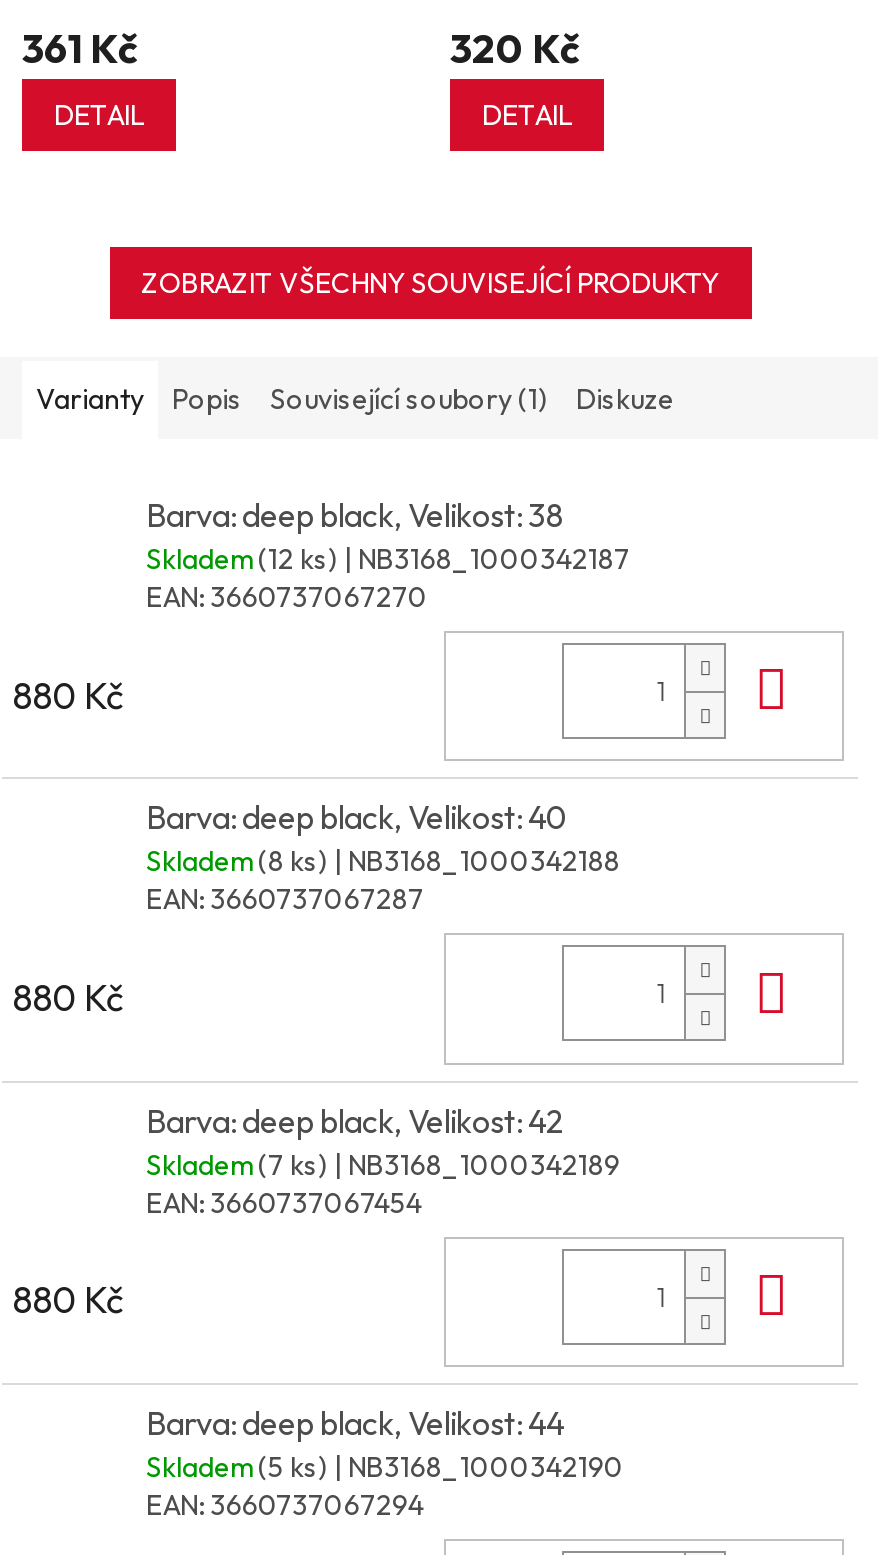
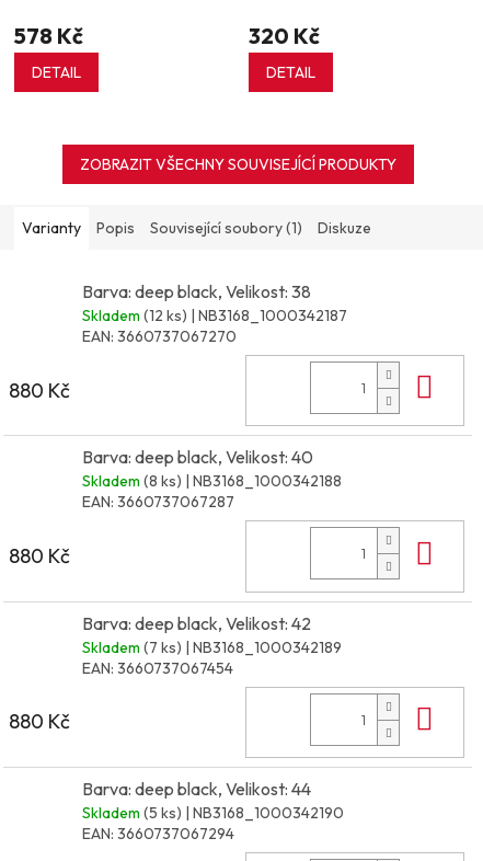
[22,23,138,73] 361 Kč -> [14,22,83,49] 578 Kč

